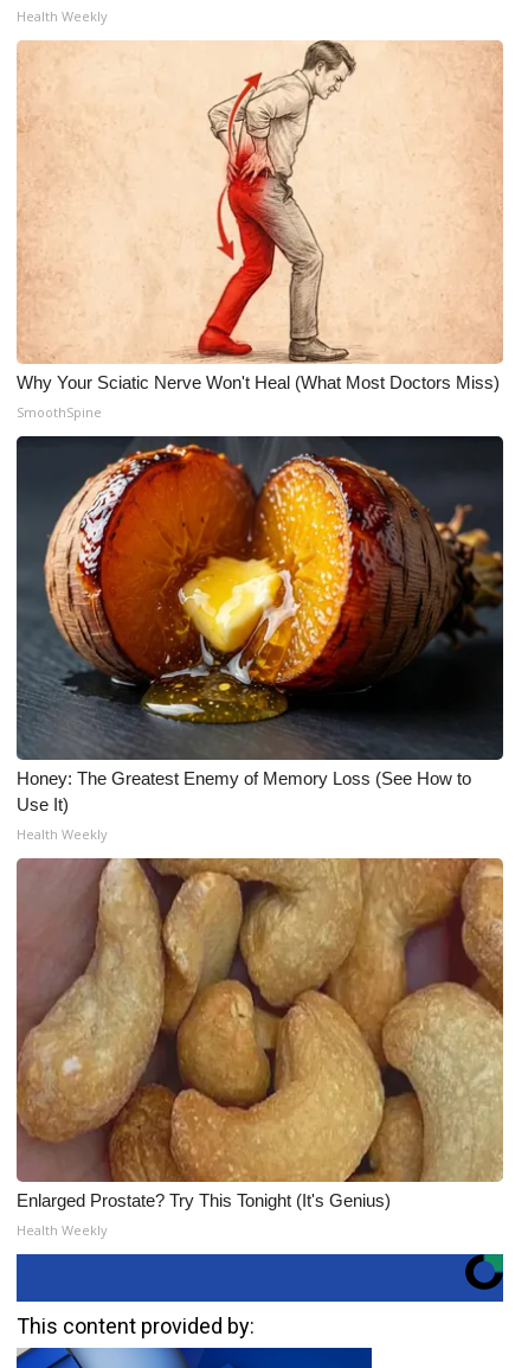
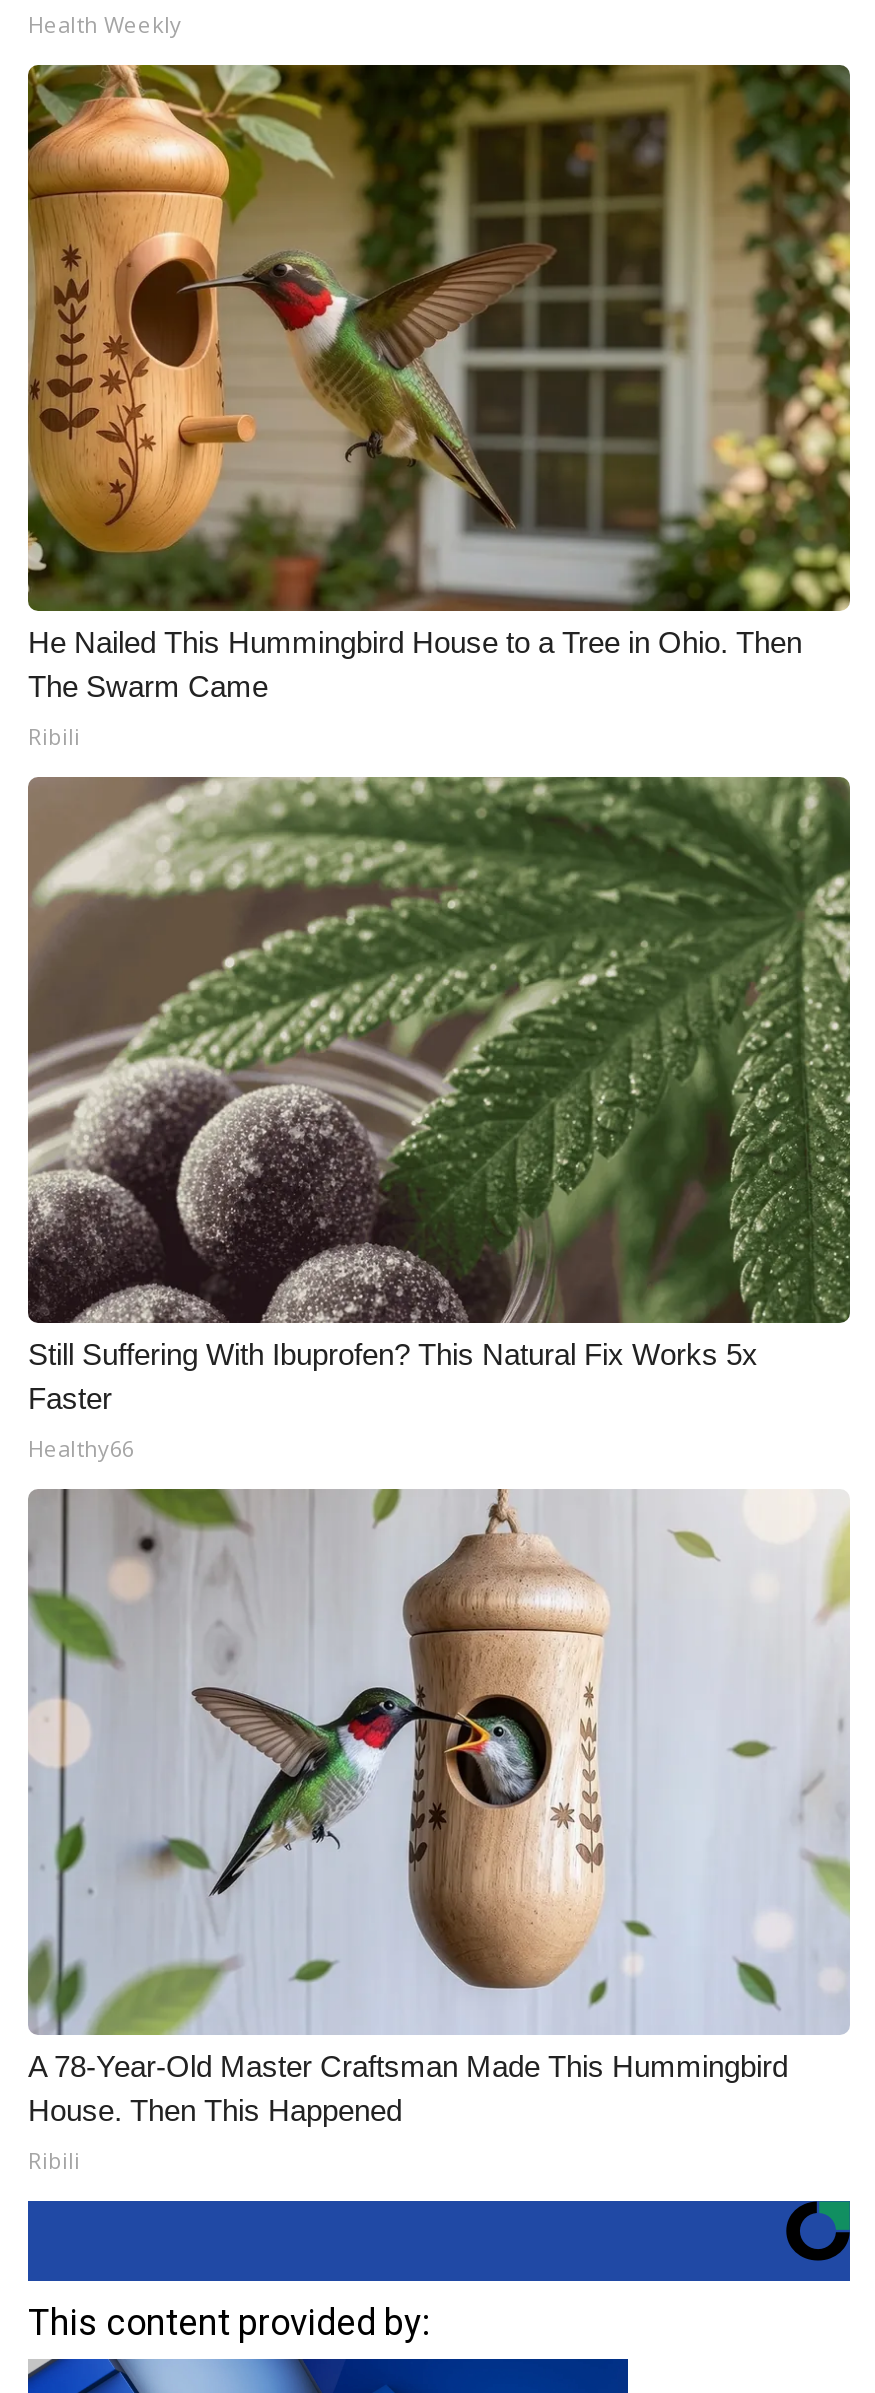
[17,40,503,392] [image] | Why Your Sciatic Nerve Won't Heal (What Most Doctors Miss) -> [26,63,852,703] [image] | He Nailed This Hummingbird House to a Tree in Ohio. Then | The Swarm Came
[17,403,102,421] SmoothSpine -> [28,721,80,751] Ribili
[17,435,503,814] [image] | Honey: The Greatest Enemy of Memory Loss (See How to | Use It) -> [28,775,852,1415] [image] | Still Suffering With Ibuprofen? This Natural Fix Works 5x | Faster
[17,825,108,843] Health Weekly -> [28,1433,134,1463] Healthy66
[17,857,504,1210] [image] | Enlarged Prostate? Try This Tonight (It's Genius) -> [28,1487,850,2127] [image] | A 78-Year-Old Master Craftsman Made This Hummingbird | House. Then This Happened
[17,1221,108,1239] Health Weekly -> [28,2145,80,2175] Ribili

